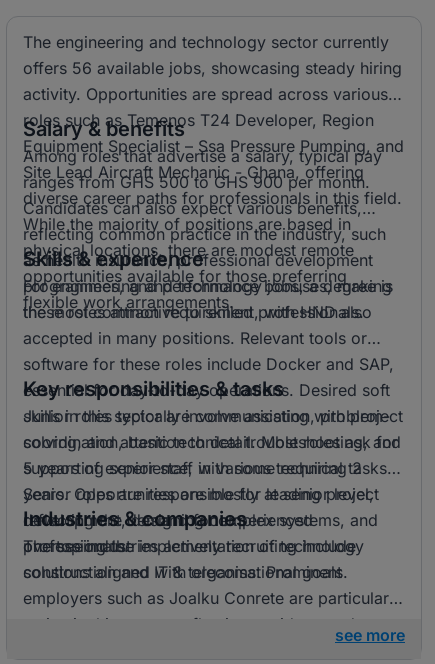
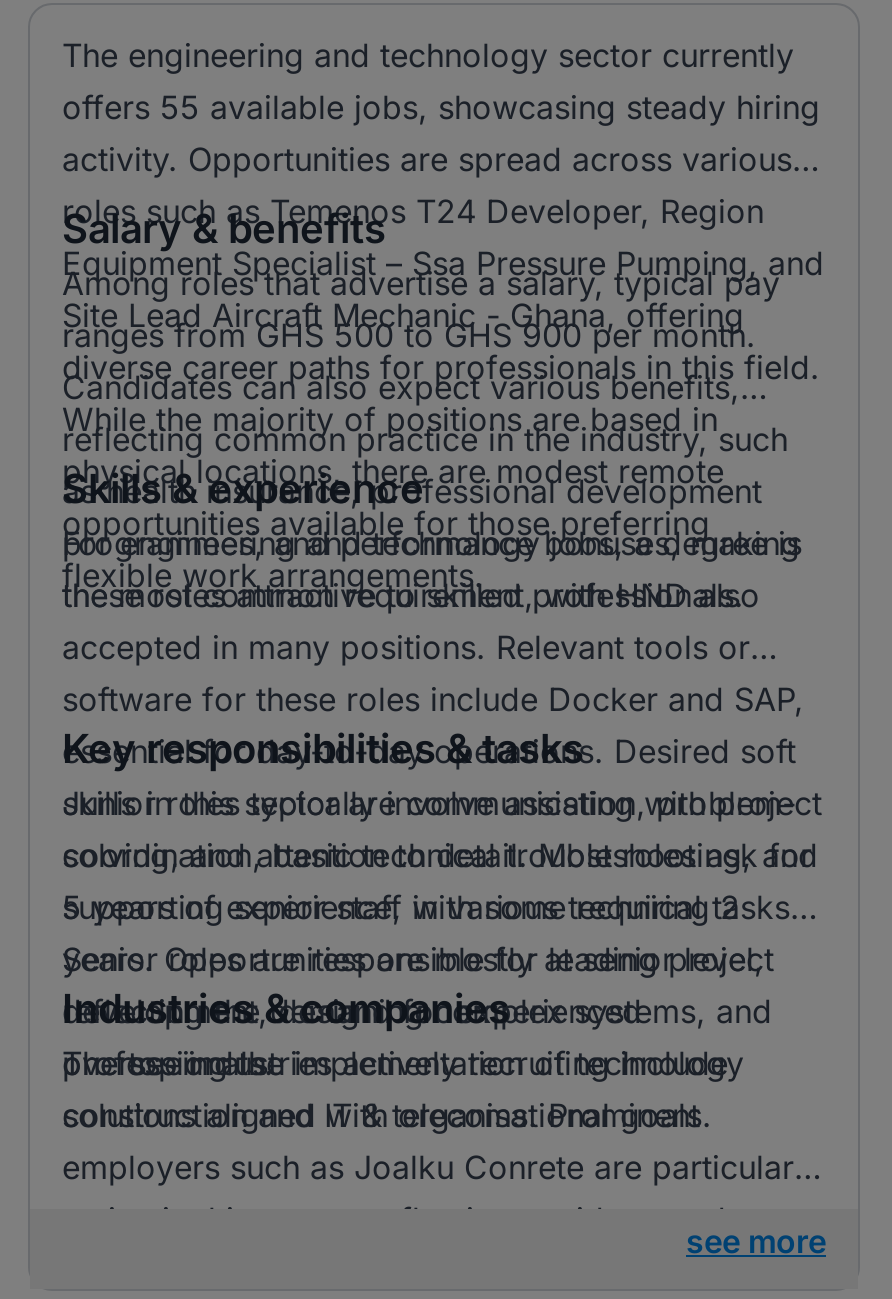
[23,58,402,78] offers 56 available jobs, showcasing steady hiring -> [62,87,820,127] offers 55 available jobs, showcasing steady hiring

